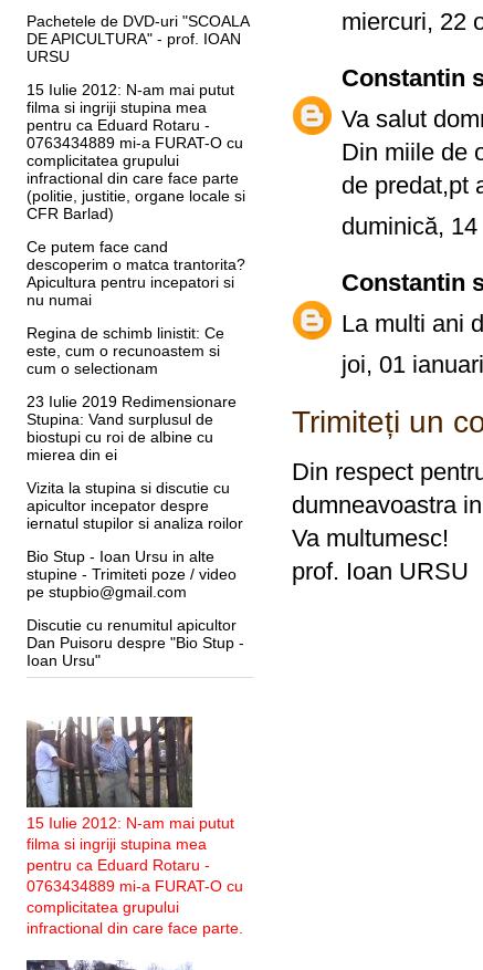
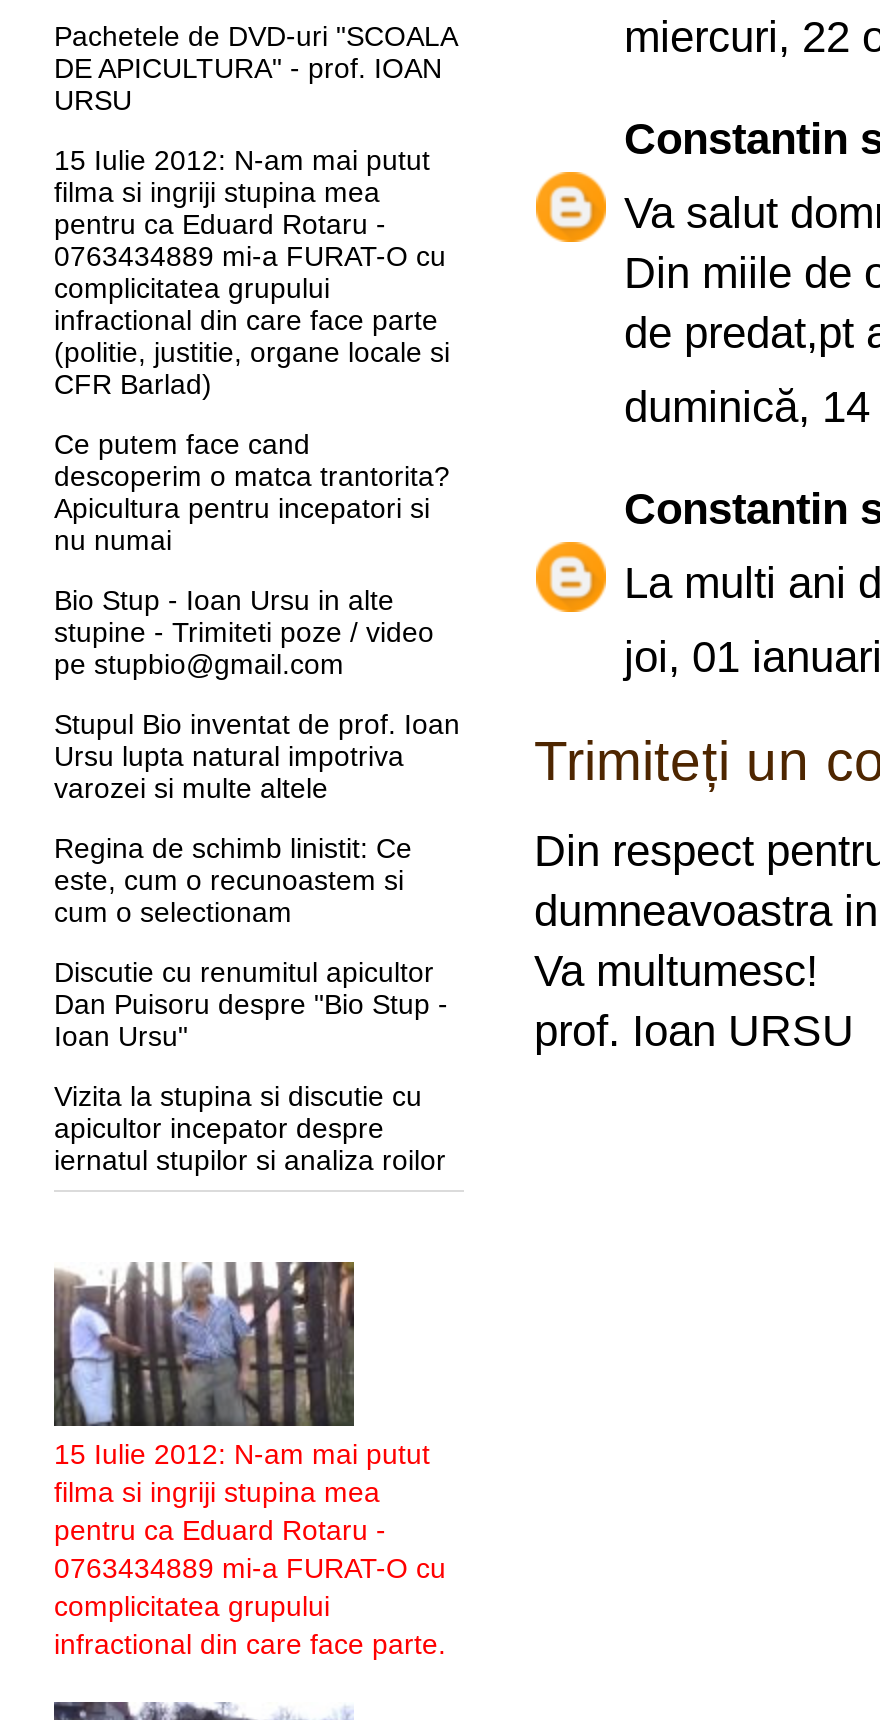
moved [27,324,224,377] -> [54,832,412,928]: Regina de schimb linistit: Ce | este, cum o recunoastem si | cum o selectionam
none -> [54,708,460,804] Stupul Bio inventat de prof. Ioan | Ursu lupta natural impotriva | varozei si multe altele
[27,393,237,463] 23 Iulie 2019 Redimensionare | Stupina: Vand surplusul de | biostupi cu roi de albine cu | mierea din ei -> none
moved [27,479,243,532] -> [54,1080,446,1176]: Vizita la stupina si discutie cu | apicultor incepator despre | iernatul stupilor si analiza roilor
moved [27,547,237,600] -> [54,584,434,680]: Bio Stup - Ioan Ursu in alte | stupine - Trimiteti poze / video | pe stupbio@gmail.com
moved [27,616,244,669] -> [54,956,448,1052]: Discutie cu renumitul apicultor | Dan Puisoru despre "Bio Stup - | Ioan Ursu"

